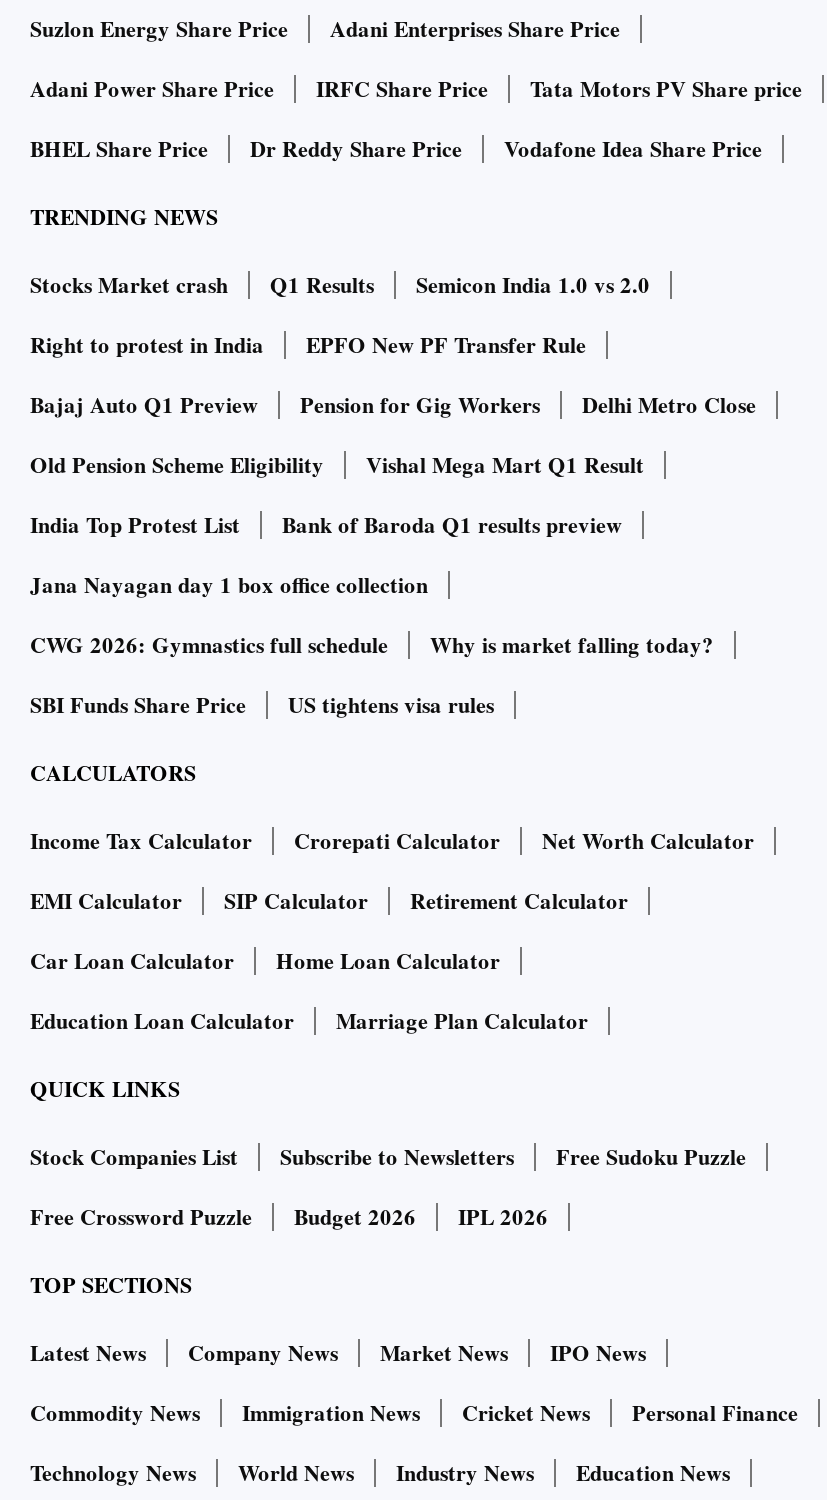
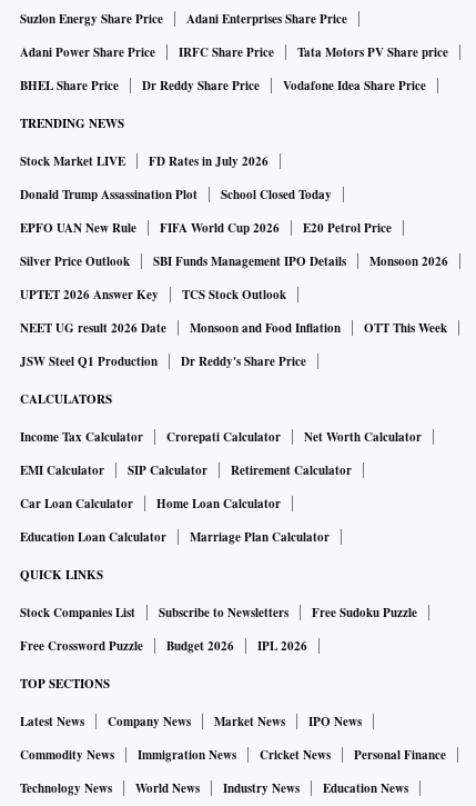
[30,269,756,721] Stocks Market crash | Q1 Results | Semicon India 1.0 vs 2.0 | Right to protest in India | EPFO New PF Transfer Rule | Bajaj Auto Q1 Preview | Pension for Gig Workers | Delhi Metro Close | Old Pension Scheme Eligibility | Vishal Mega Mart Q1 Result | India Top Protest List | Bank of Baroda Q1 results preview | Jana Nayagan day 1 box office collection | CWG 2026: Gymnastics full schedule | Why is market falling today? | SBI Funds Share Price | US tightens visa rules -> [20,152,448,370] Stock Market LIVE | FD Rates in July 2026 | Donald Trump Assassination Plot | School Closed Today | EPFO UAN New Rule | FIFA World Cup 2026 | E20 Petrol Price | Silver Price Outlook | SBI Funds Management IPO Details | Monsoon 2026 | UPTET 2026 Answer Key | TCS Stock Outlook | NEET UG result 2026 Date | Monsoon and Food Inflation | OTT This Week | JSW Steel Q1 Production | Dr Reddy's Share Price

